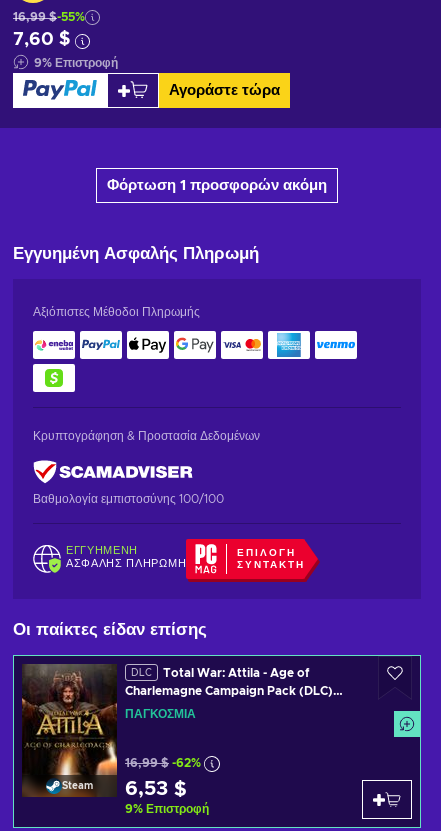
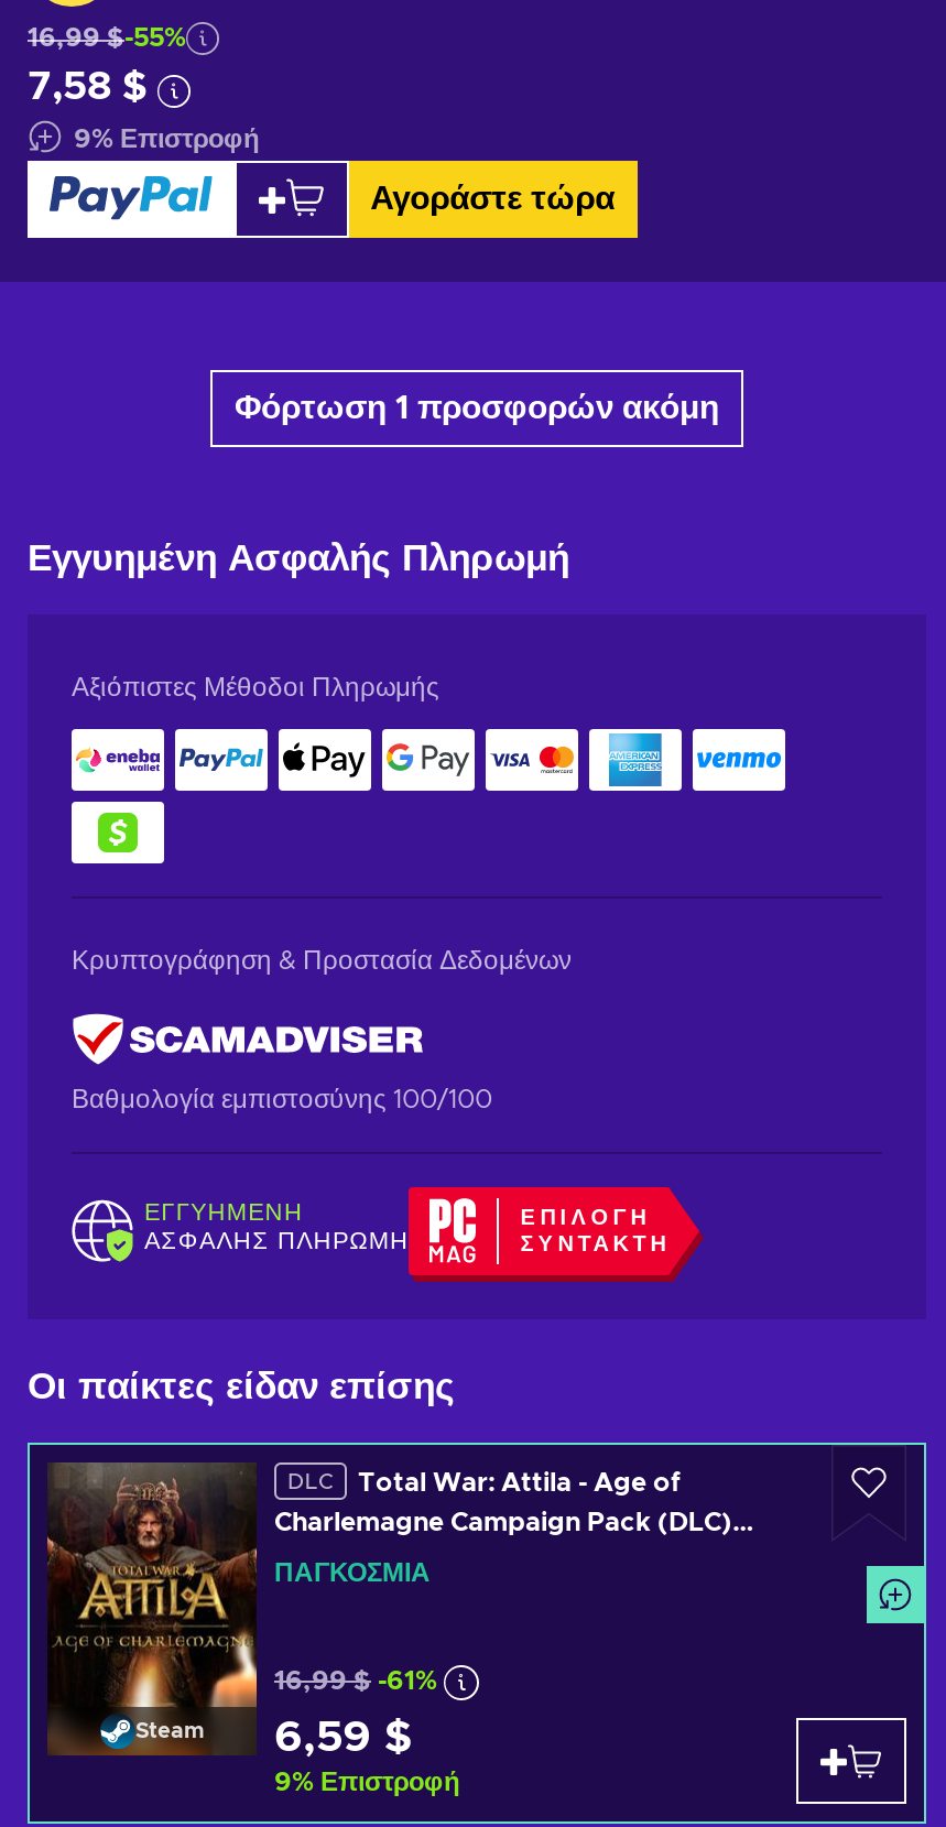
[13,31,70,49] 7,60 $ -> [28,67,146,107] 7,58 $
[125,757,201,769] 16,99 $ -62% -> [274,1668,437,1694] 16,99 $ -61%
[125,779,187,799] 6,53 $ -> [274,1715,413,1759] 6,59 $

